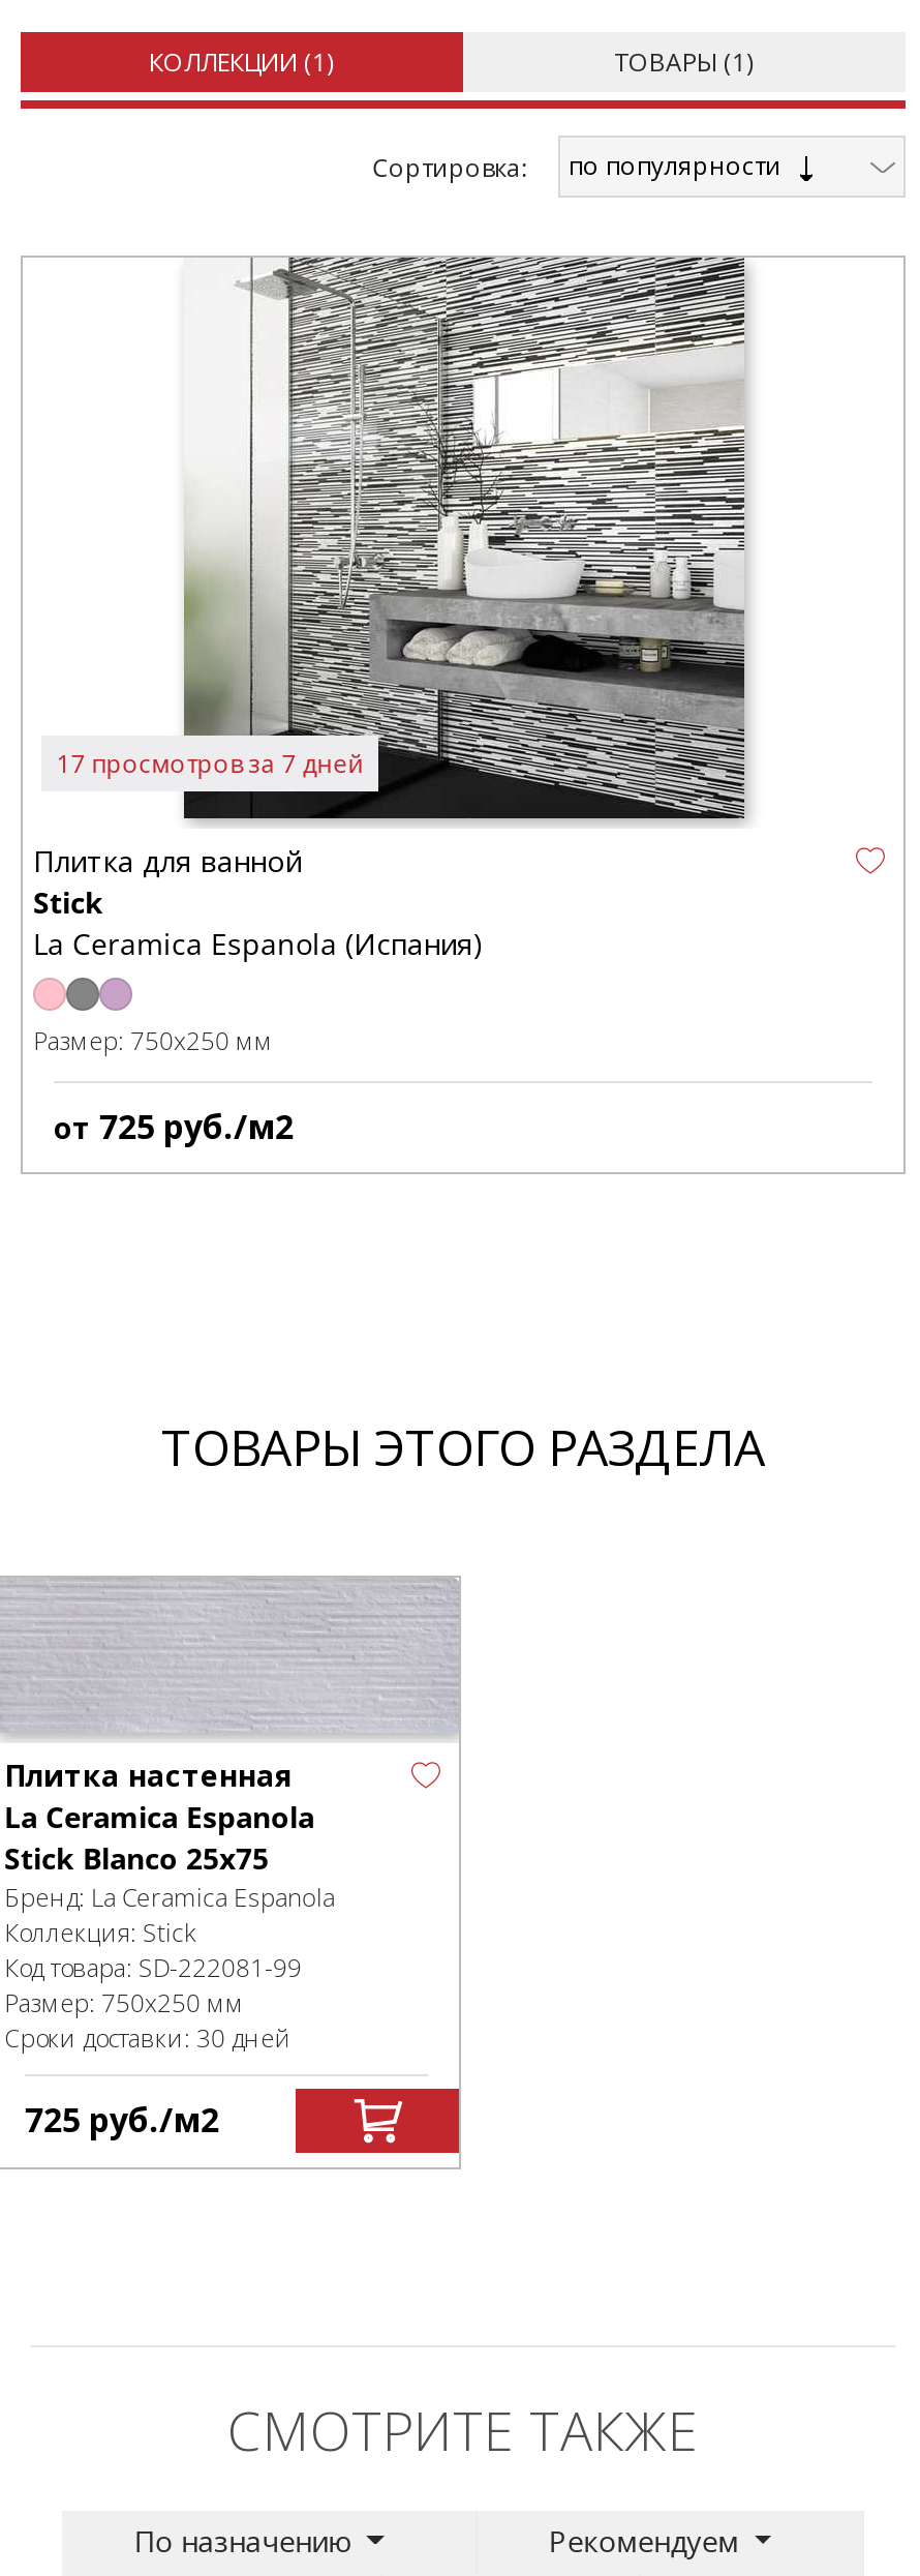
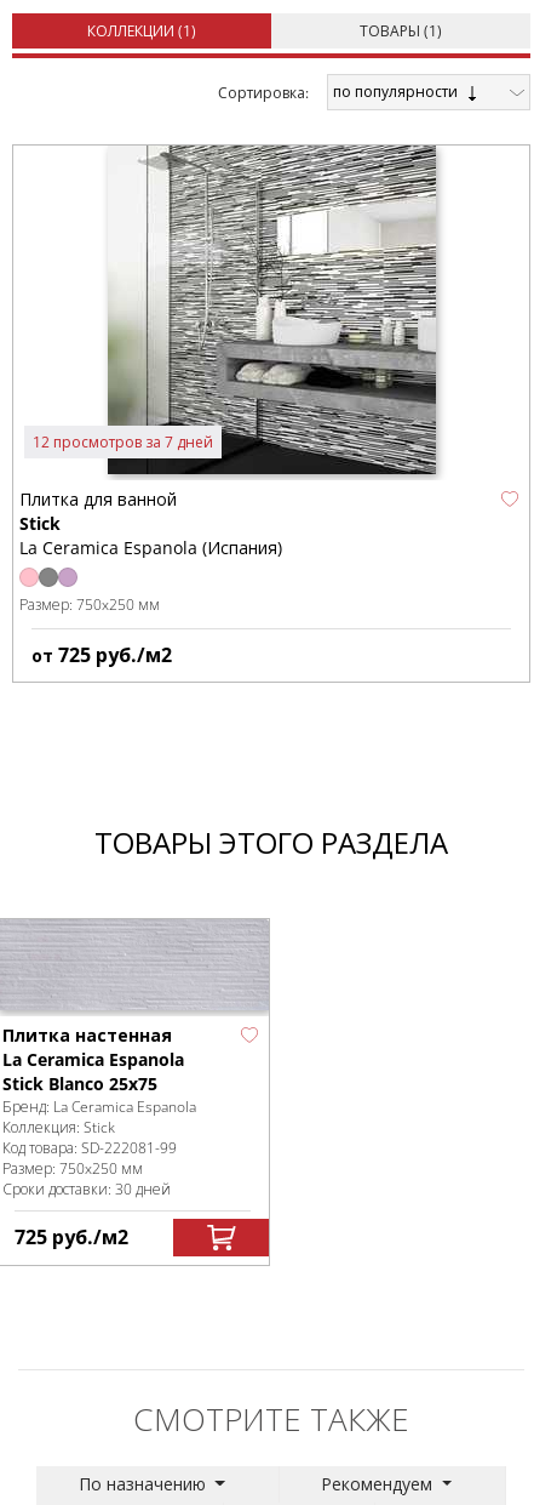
[56,746,364,781] 17 просмотров за 7 дней -> [33,432,213,453] 12 просмотров за 7 дней

